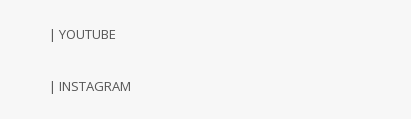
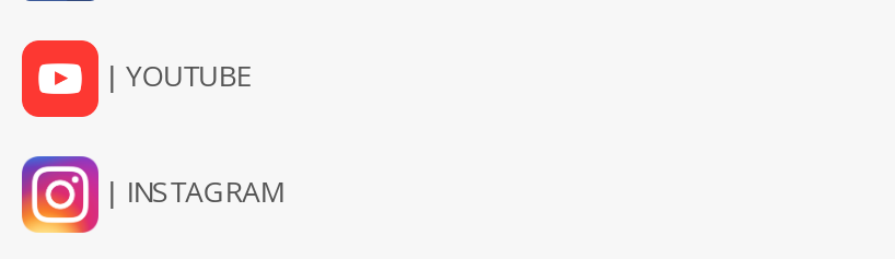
none -> [20,37,101,120] [image]
none -> [20,153,101,236] [image]

